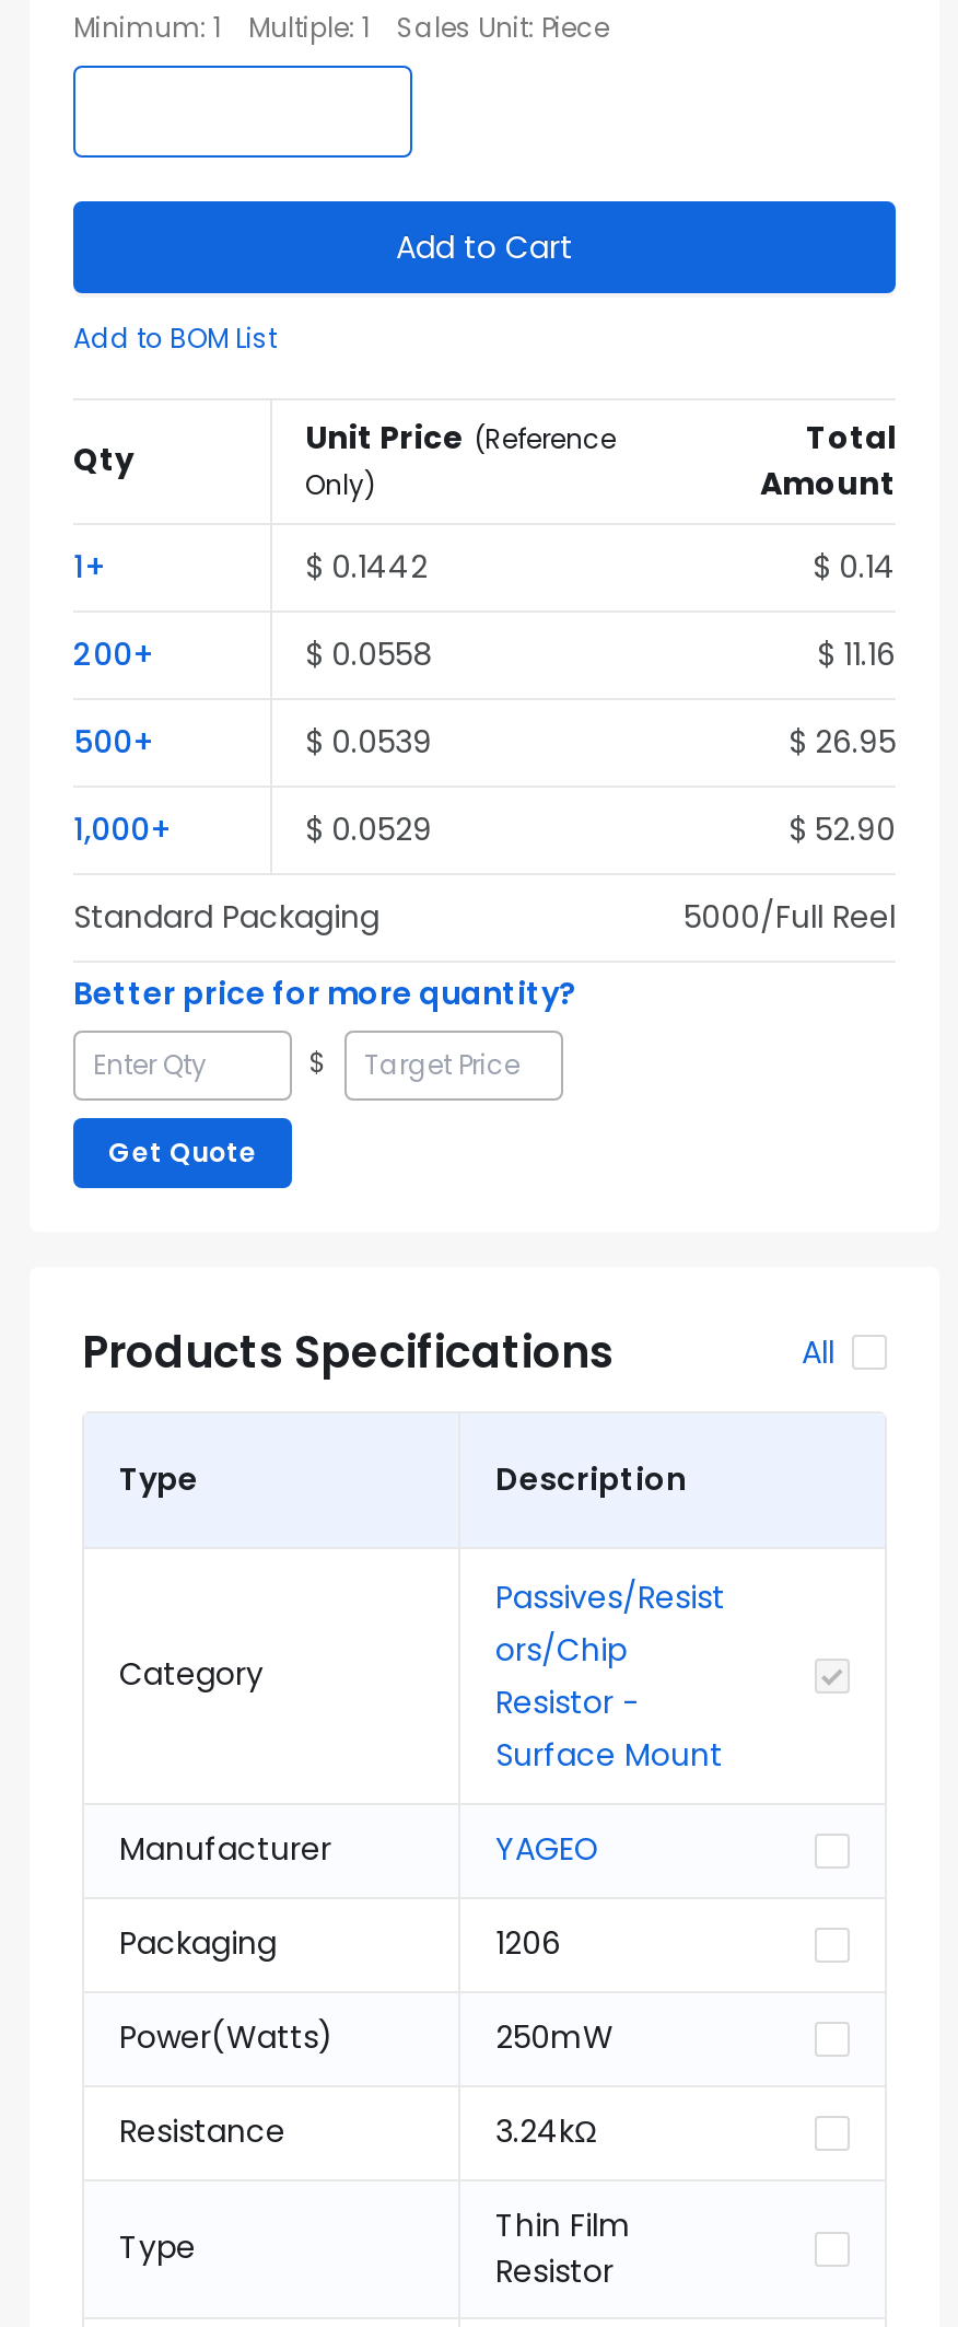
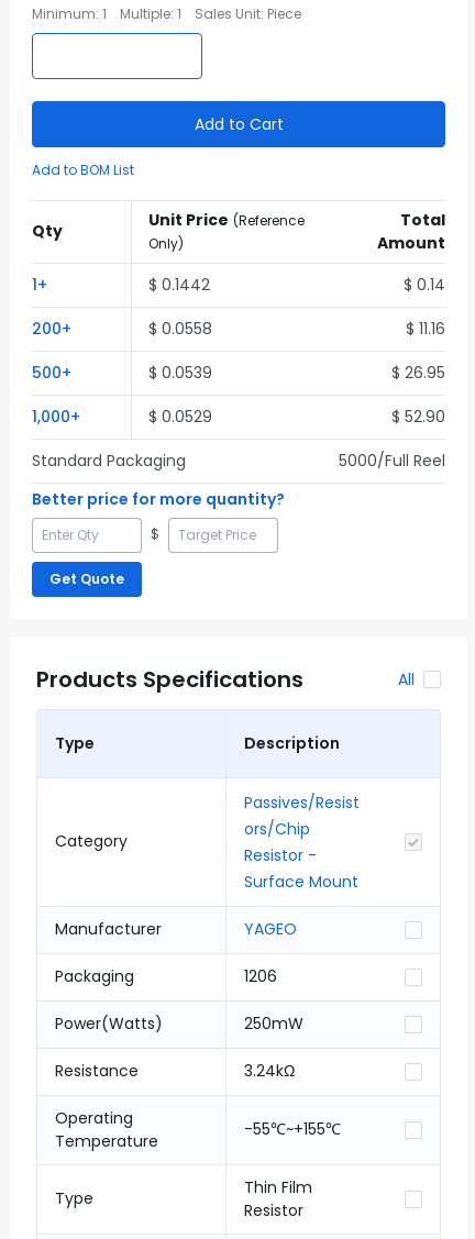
none -> [55,1107,158,1152] Operating | Temperature
none -> [244,1118,341,1140] -55℃~+155℃

